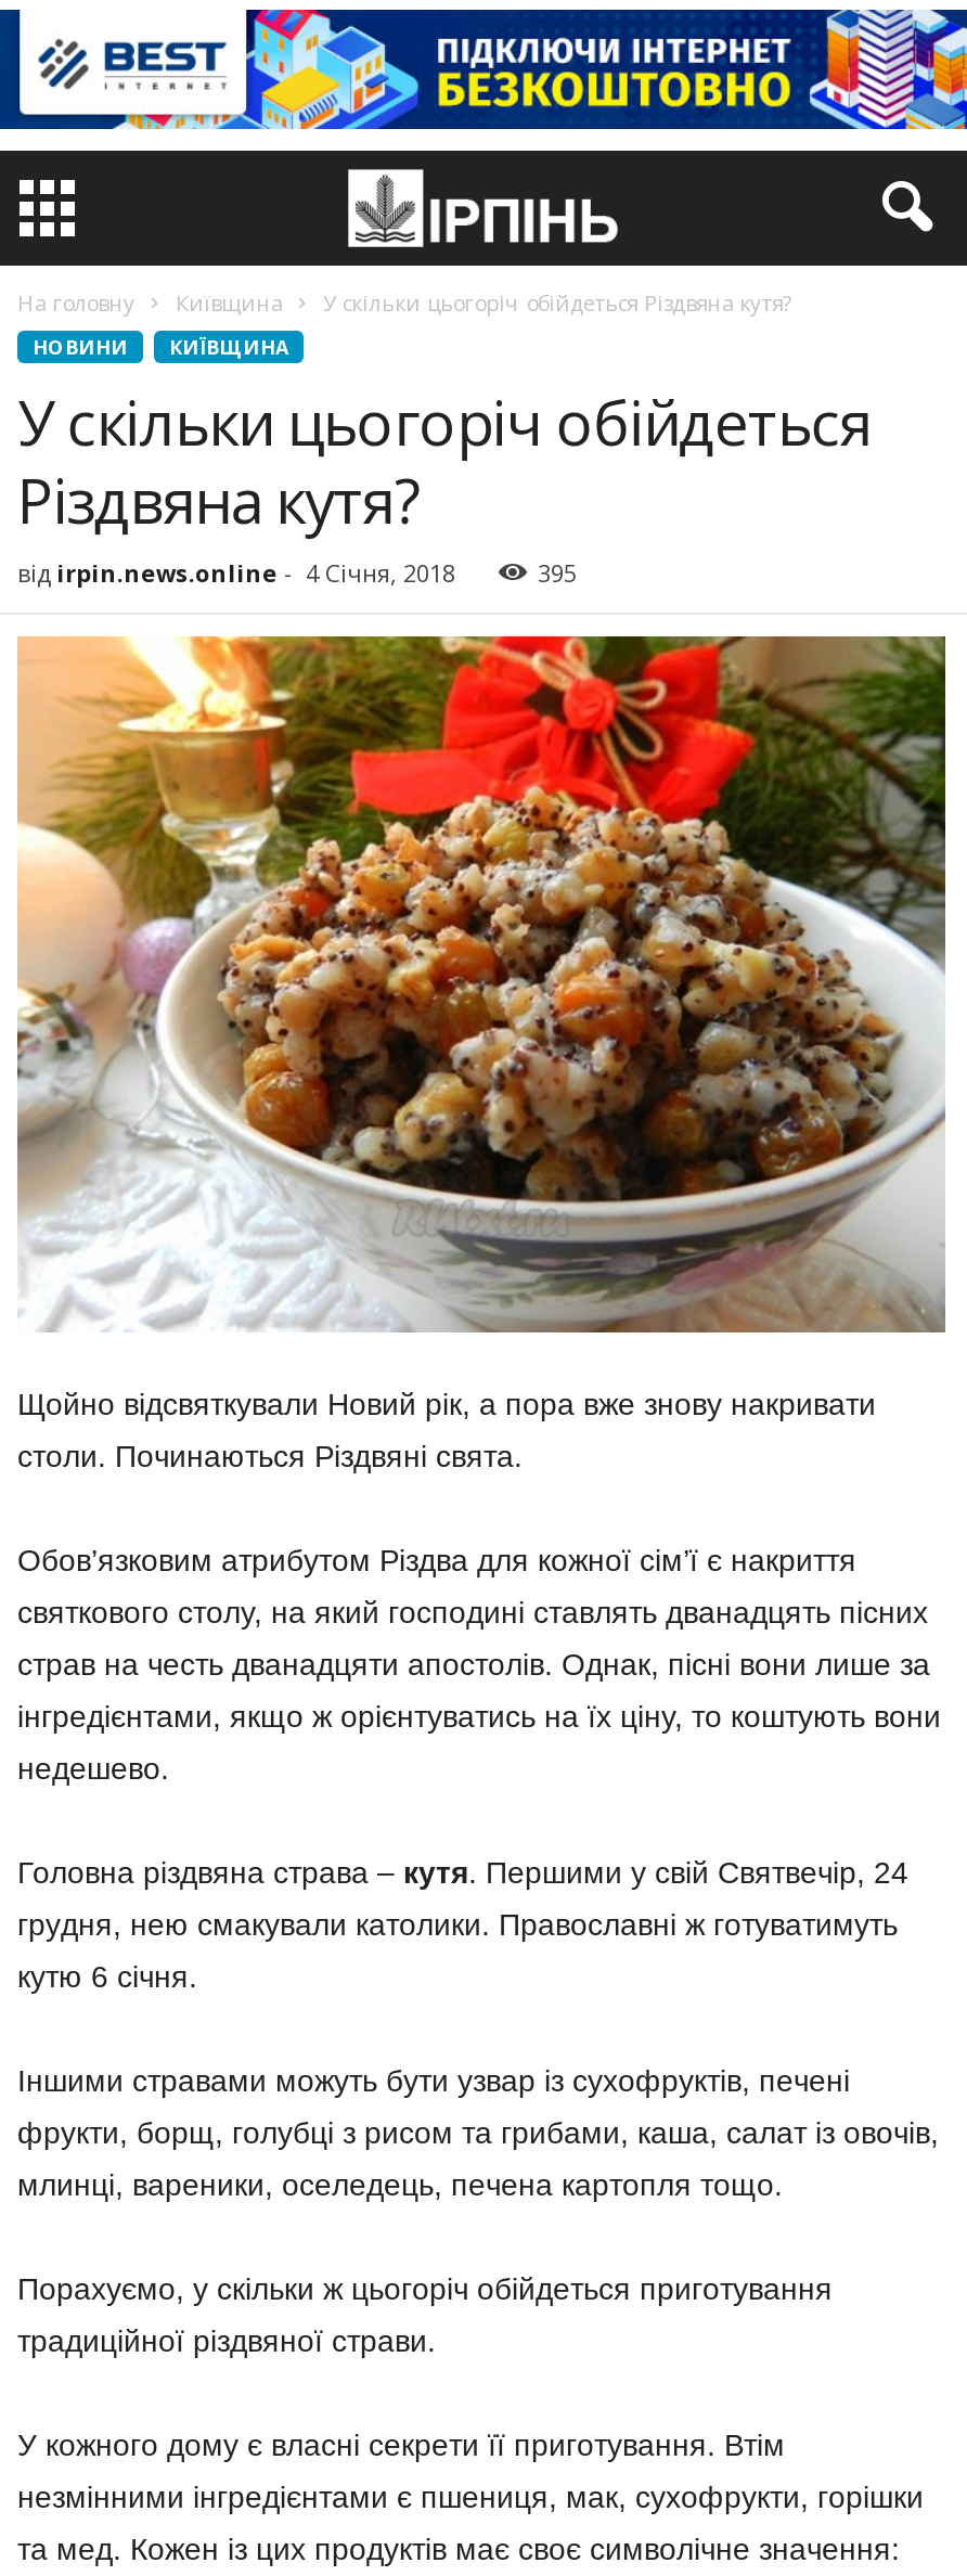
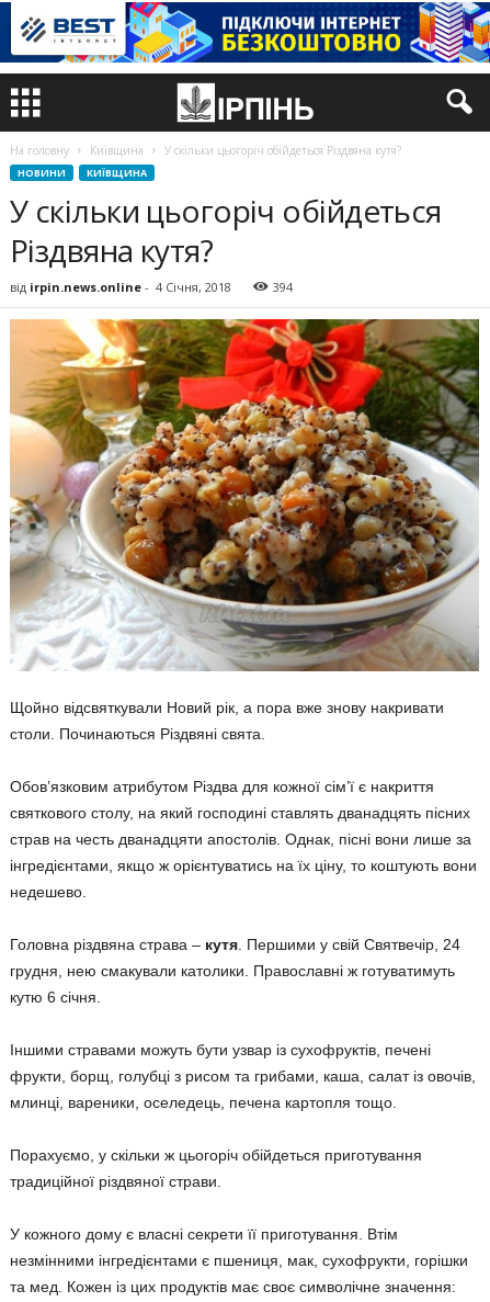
[538,556,577,589] 395 -> [273,279,293,295] 394

